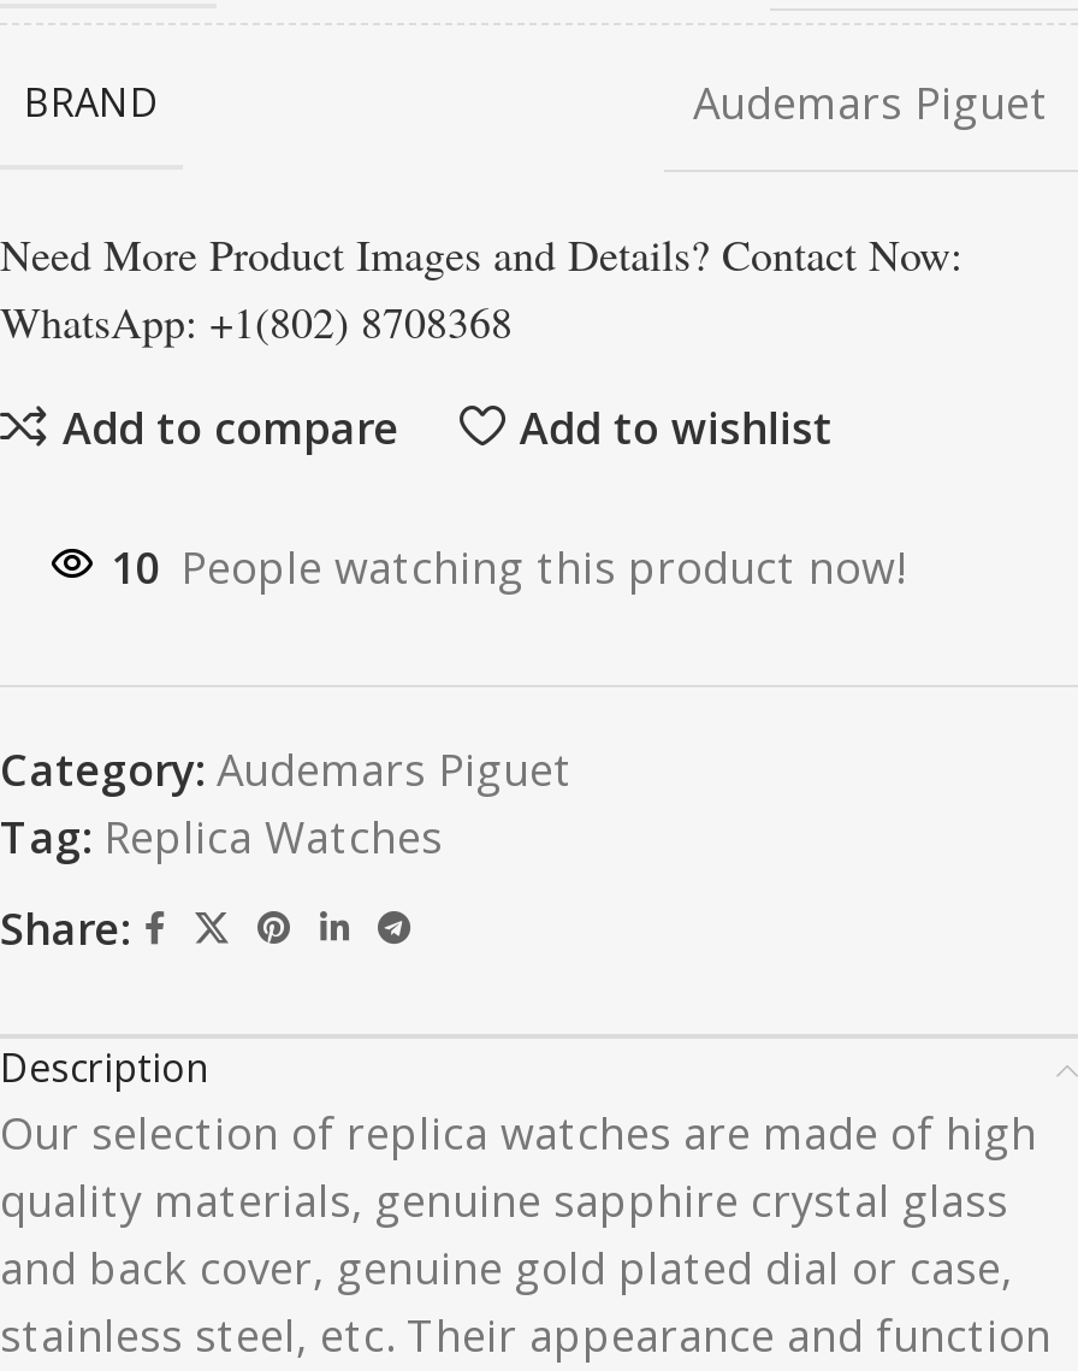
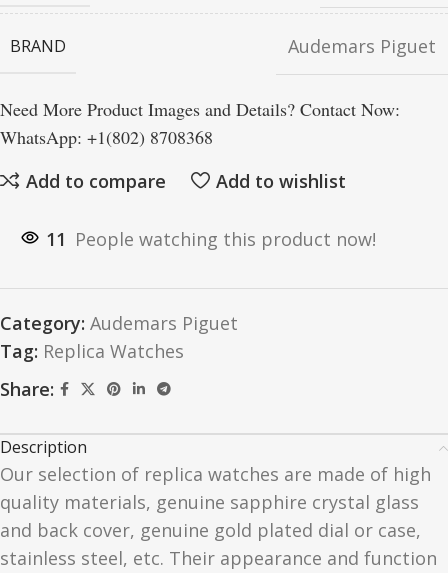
[111,539,905,597] 10 People watching this product now! -> [46,227,376,251] 11 People watching this product now!

